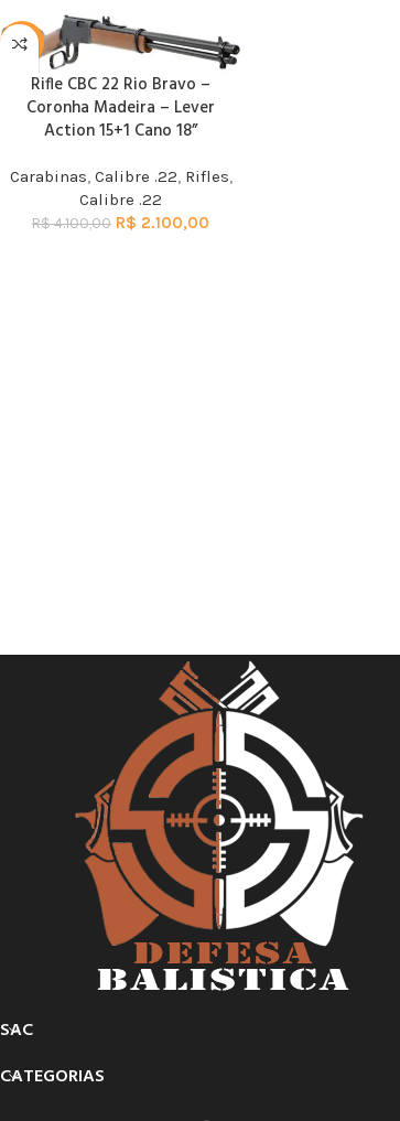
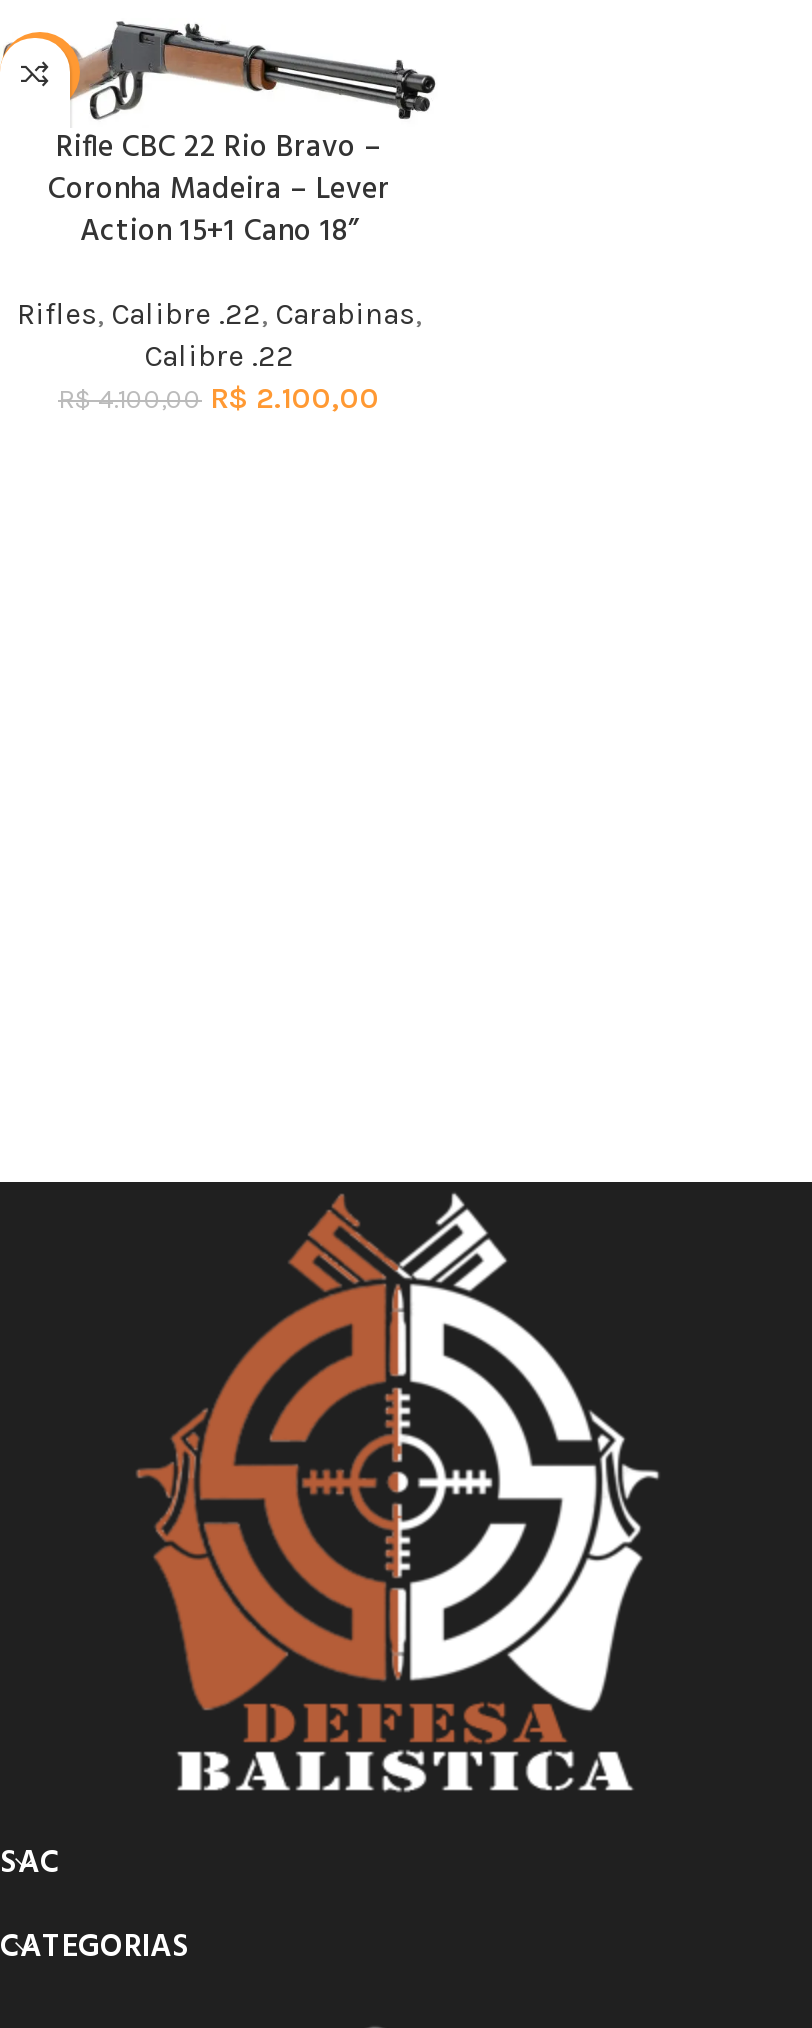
[9,167,232,187] Carabinas, Calibre .22, Rifles, -> [17,296,421,332] Rifles, Calibre .22, Carabinas,

